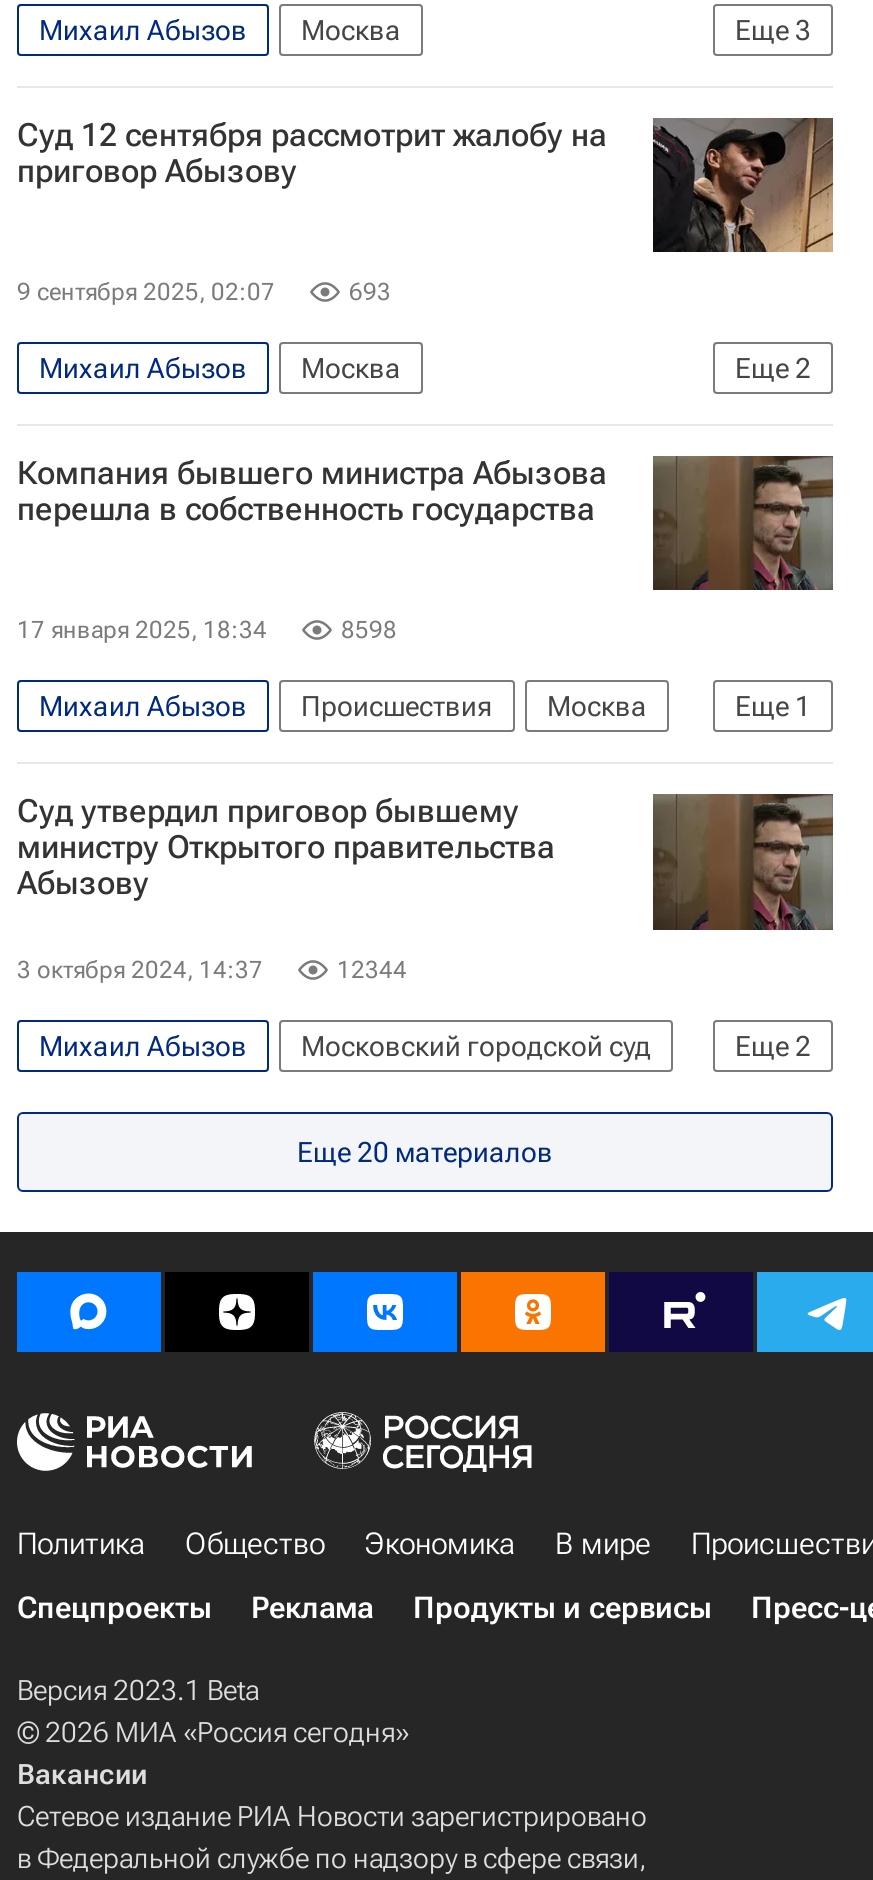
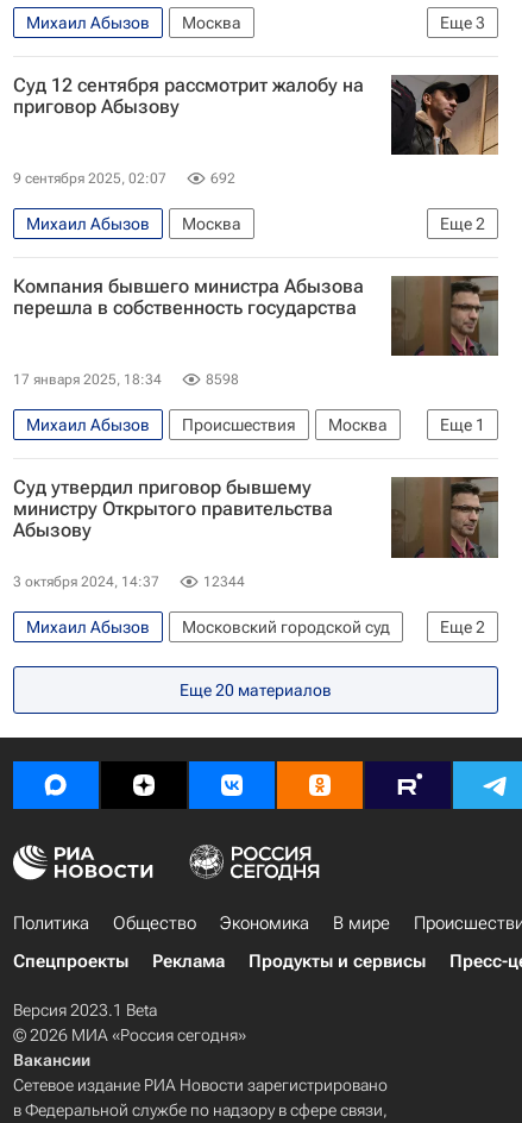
[349,277,391,305] 693 -> [210,170,235,186] 692

